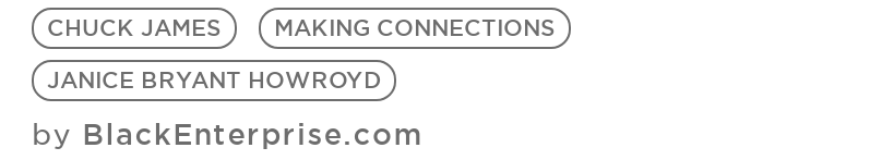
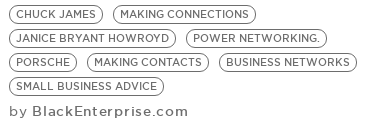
none -> [16,32,350,93] POWER NETWORKING. | PORSCHE | MAKING CONTACTS | BUSINESS NETWORKS | SMALL BUSINESS ADVICE

